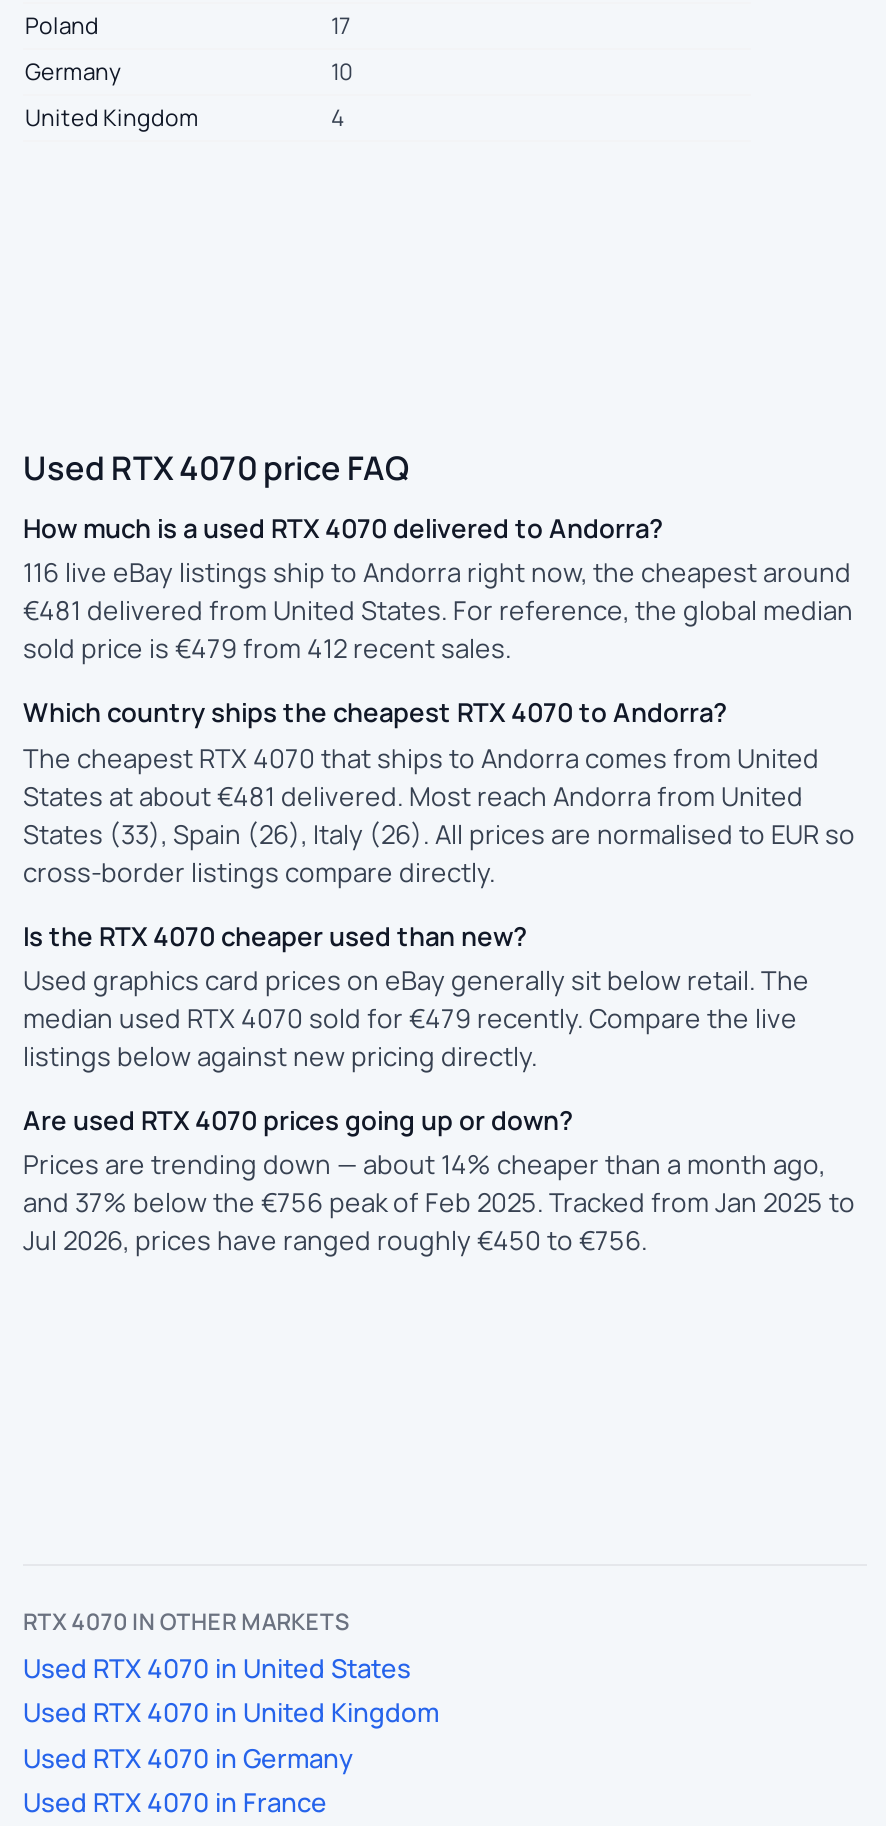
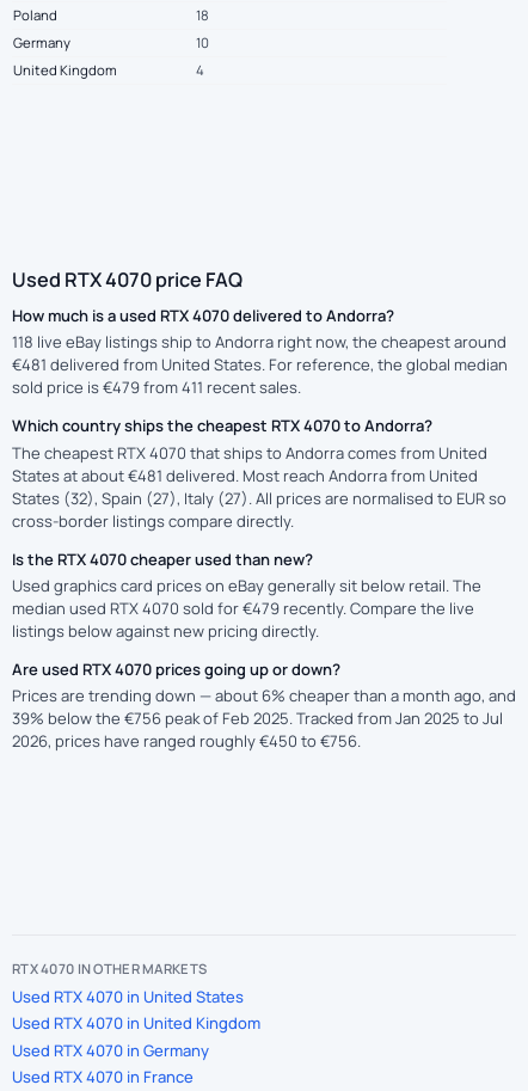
[331,10,351,40] 17 -> [196,6,209,24] 18
[23,554,851,590] 116 live eBay listings ship to Andorra right now, the cheapest around -> [12,331,506,353] 118 live eBay listings ship to Andorra right now, the cheapest around
[23,630,511,666] sold price is €479 from 412 recent sales. -> [12,377,301,398] sold price is €479 from 411 recent sales.
[23,815,855,851] States (33), Spain (26), Italy (26). All prices are normalised to EUR so -> [12,487,506,508] States (32), Spain (27), Italy (27). All prices are normalised to EUR so
[23,1146,855,1258] Prices are trending down — about 14% cheaper than a month ago, | and 37% below the €756 peak of Feb 2025. Tracked from Jan 2025 to | Jul 2026, prices have ranged roughly €450 to €756. -> [12,685,516,752] Prices are trending down — about 6% cheaper than a month ago, and | 39% below the €756 peak of Feb 2025. Tracked from Jan 2025 to Jul | 2026, prices have ranged roughly €450 to €756.

